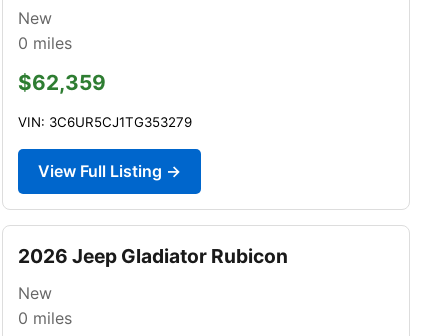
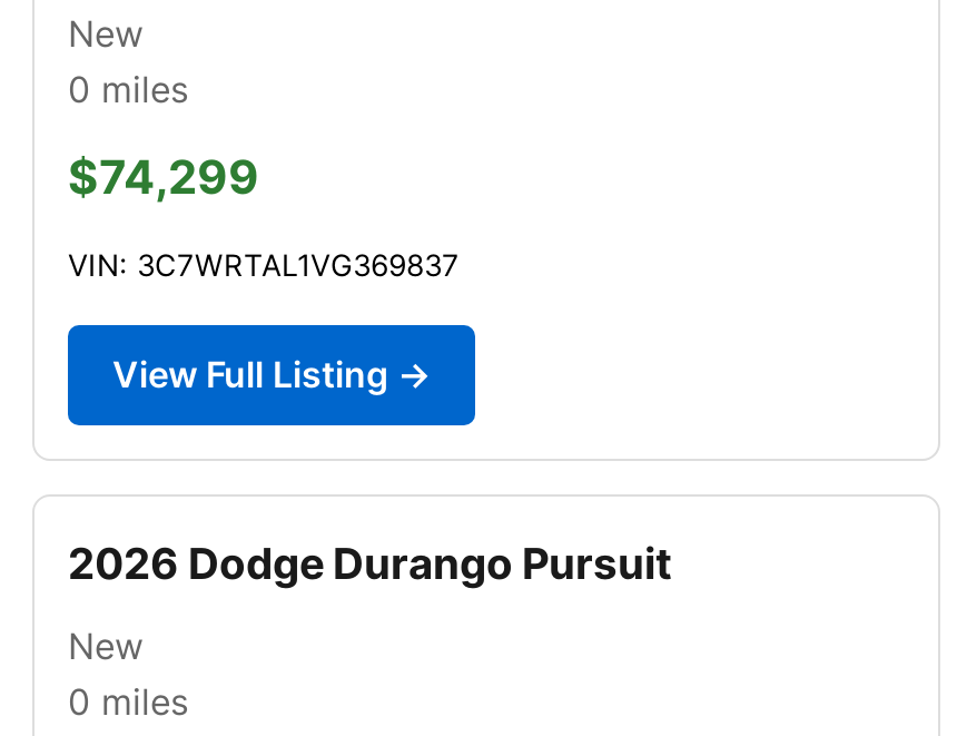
[18,70,106,95] $62,359 -> [68,149,259,205] $74,299
[18,114,192,130] VIN: 3C6UR5CJ1TG353279 -> [68,247,460,283] VIN: 3C7WRTAL1VG369837
[18,244,288,268] 2026 Jeep Gladiator Rubicon -> [68,536,671,590] 2026 Dodge Durango Pursuit

